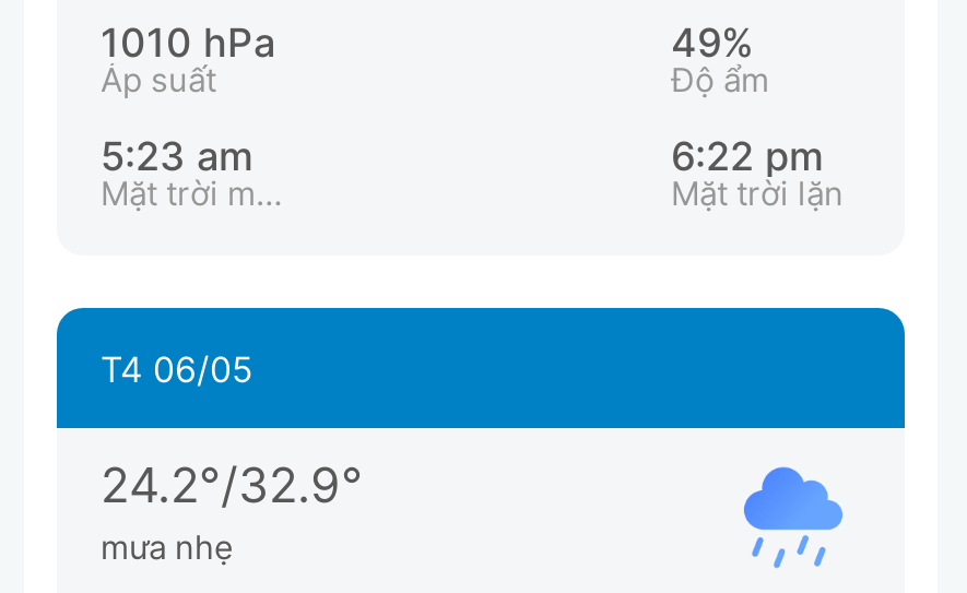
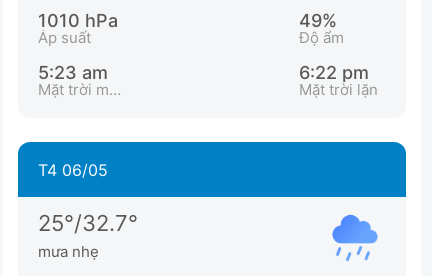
[101,457,363,514] 24.2°/32.9° -> [38,210,138,236] 25°/32.7°

